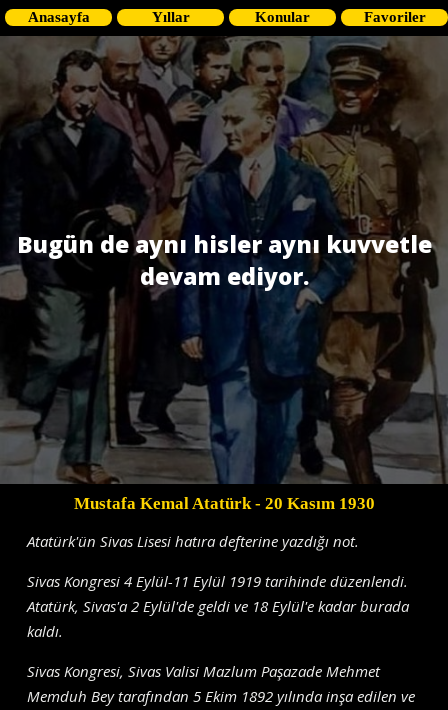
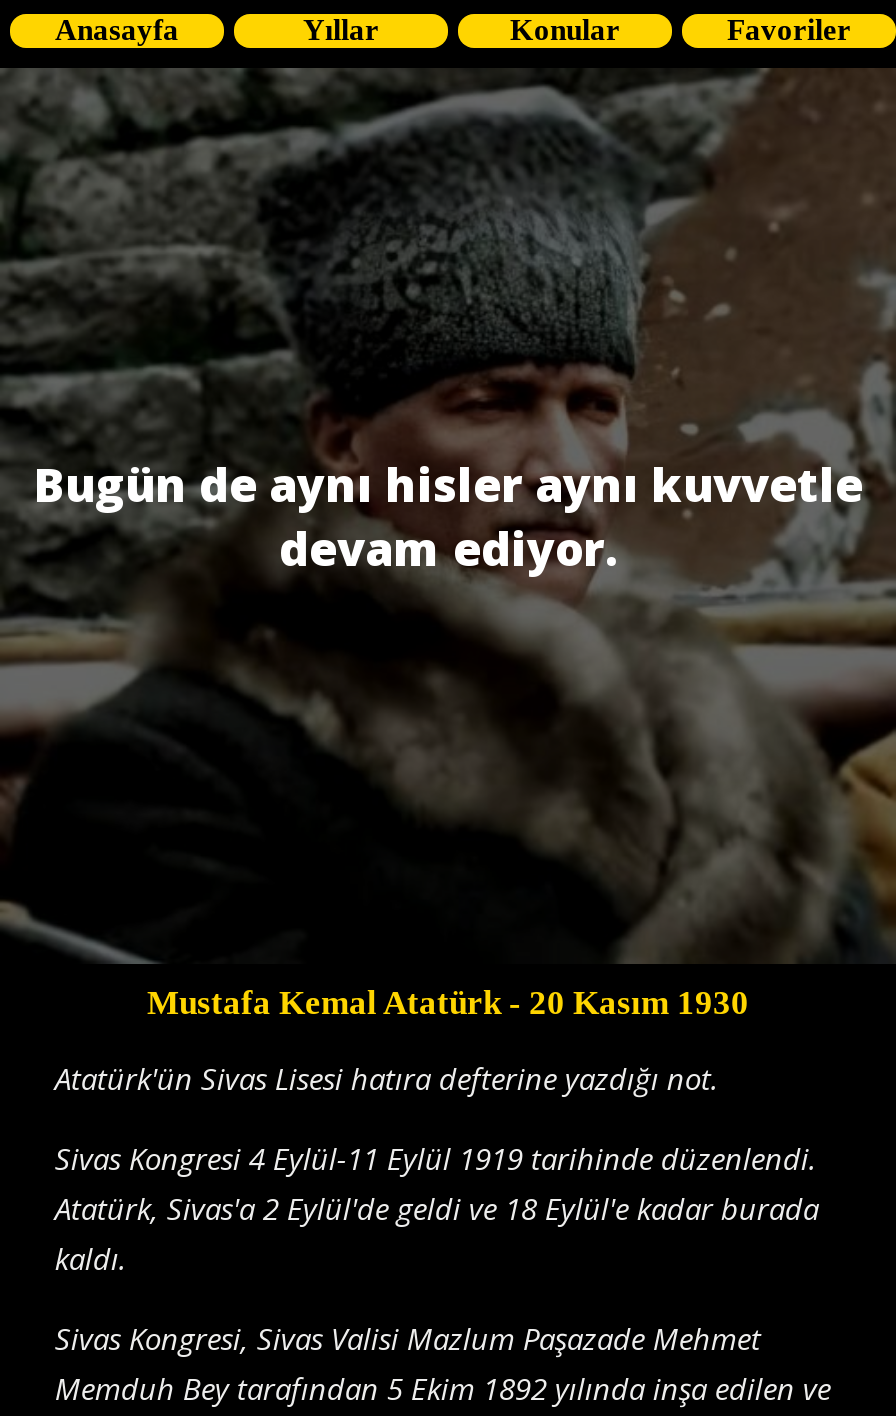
[3,36,445,484] [image] -> [6,68,890,962] [image]

